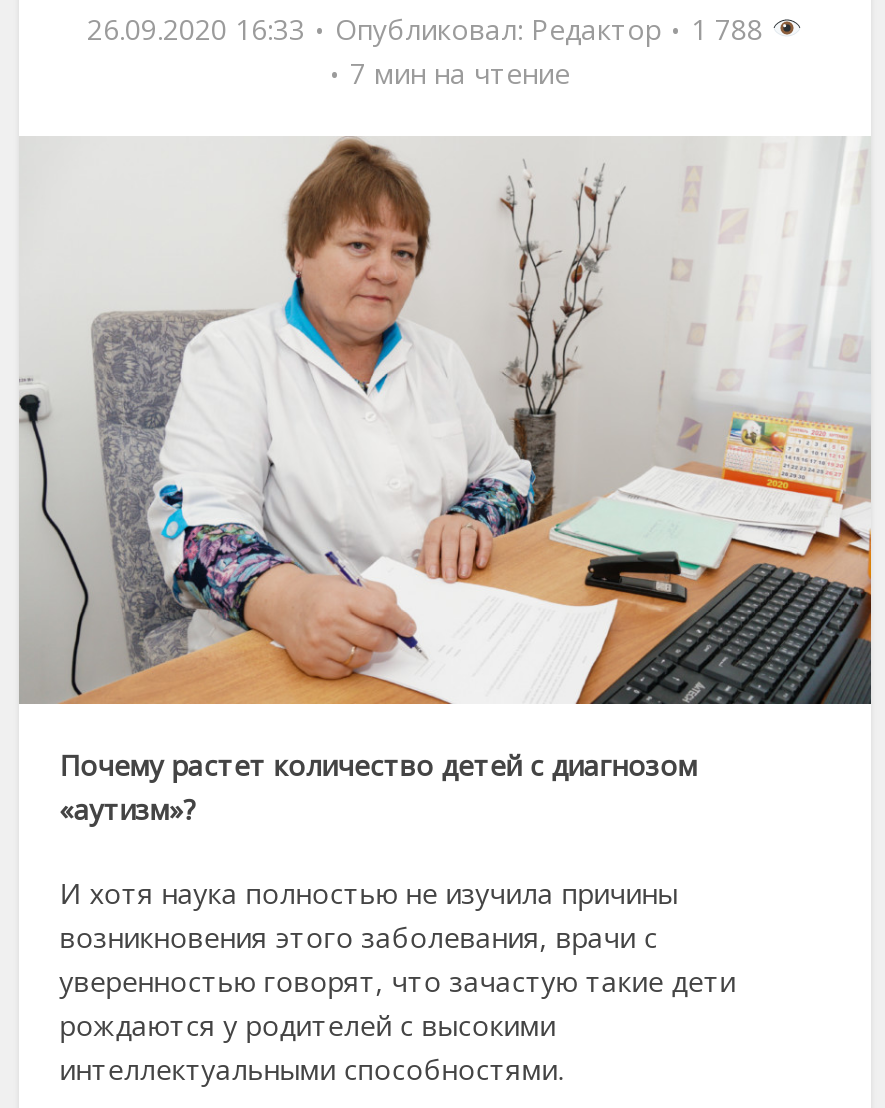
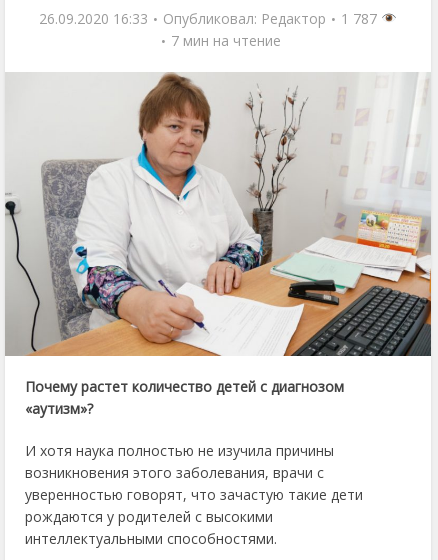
[87,9,771,47] 26.09.2020 16:33 Опубликовал: Редактор 1 788 -> [39,9,381,28] 26.09.2020 16:33 Опубликовал: Редактор 1 787

